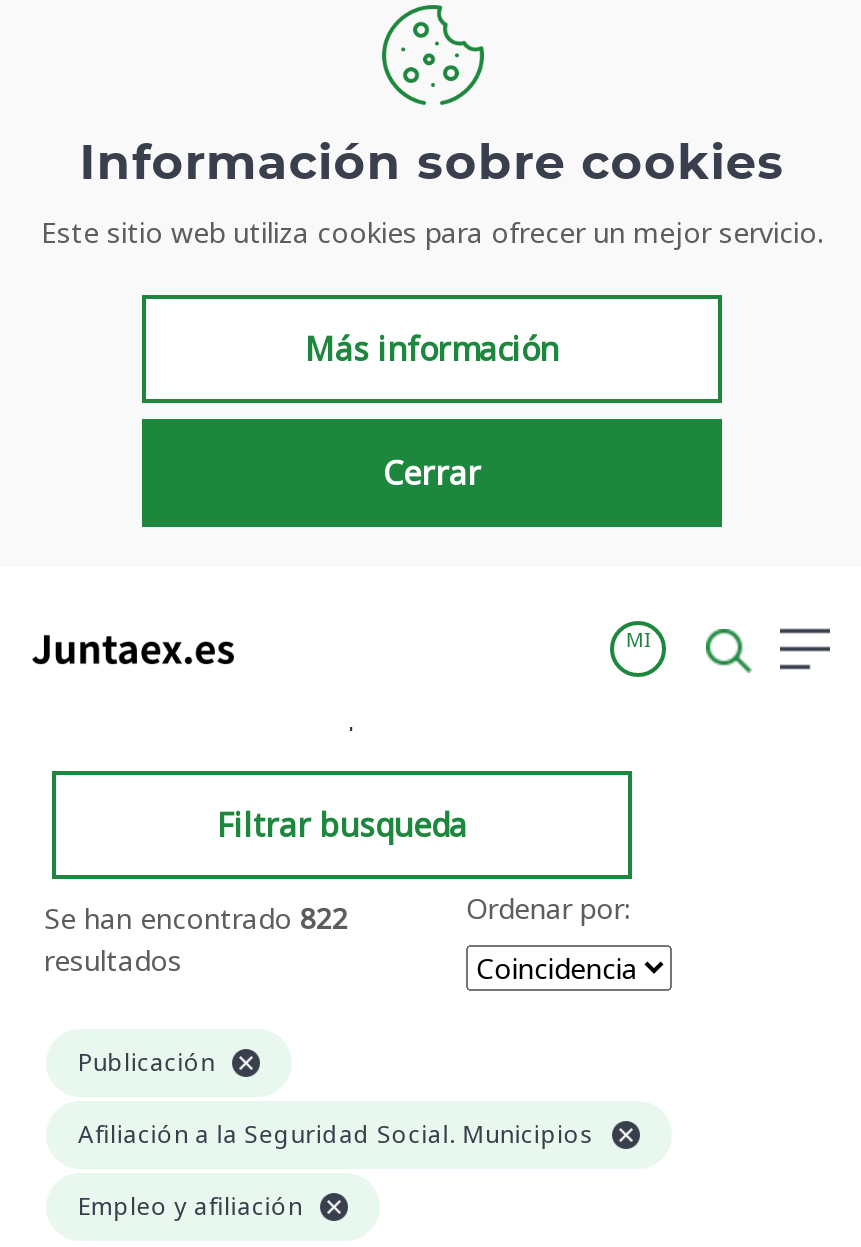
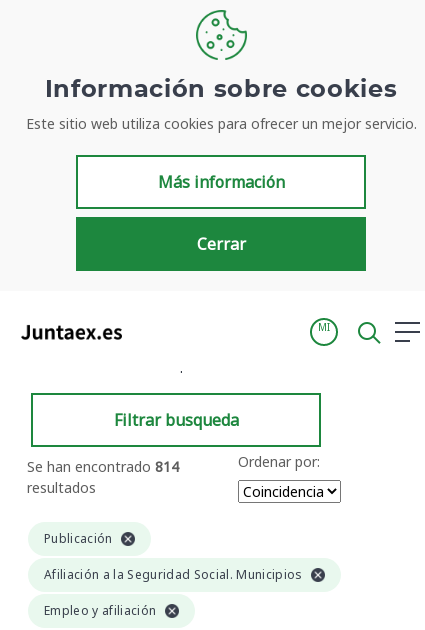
[44,899,348,937] Se han encontrado 822 -> [27,457,179,476] Se han encontrado 814

